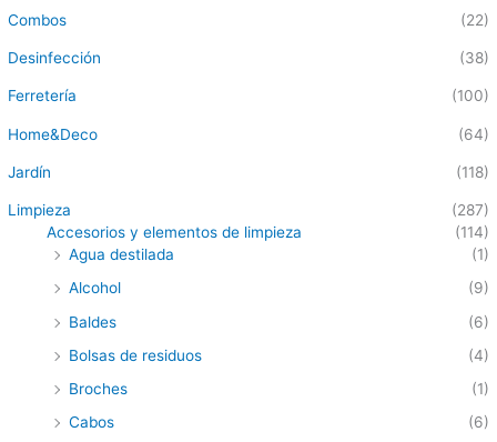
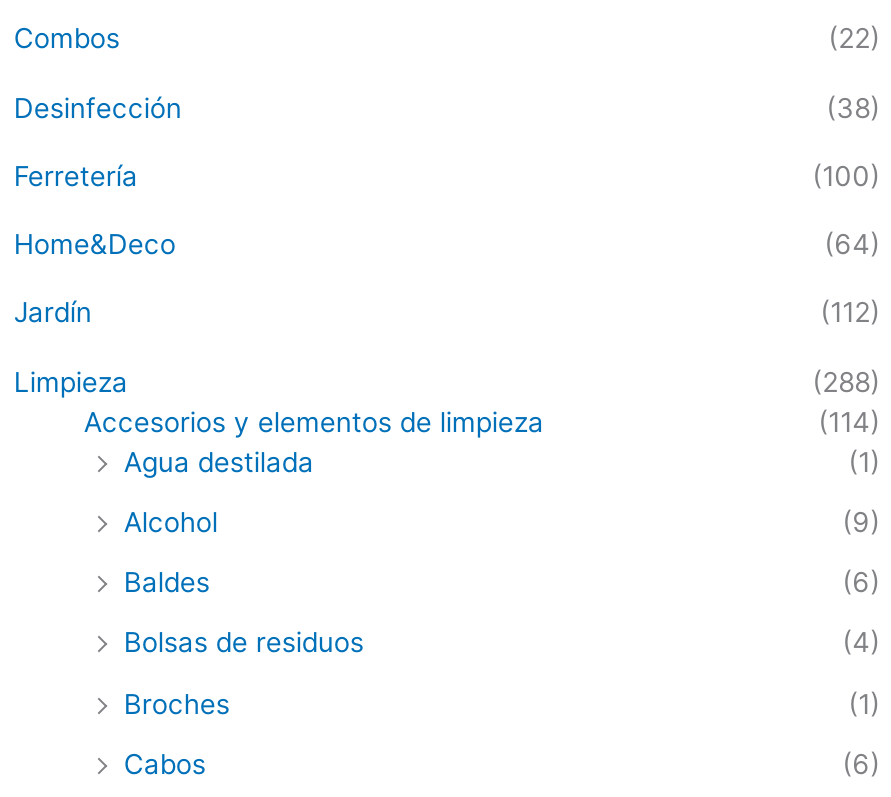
[456,163,489,181] (118) -> [820,297,880,329] (112)
[451,201,489,219] (287) -> [812,365,880,397] (288)

